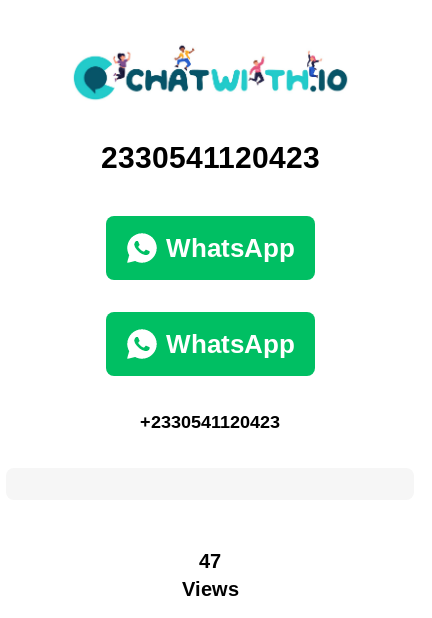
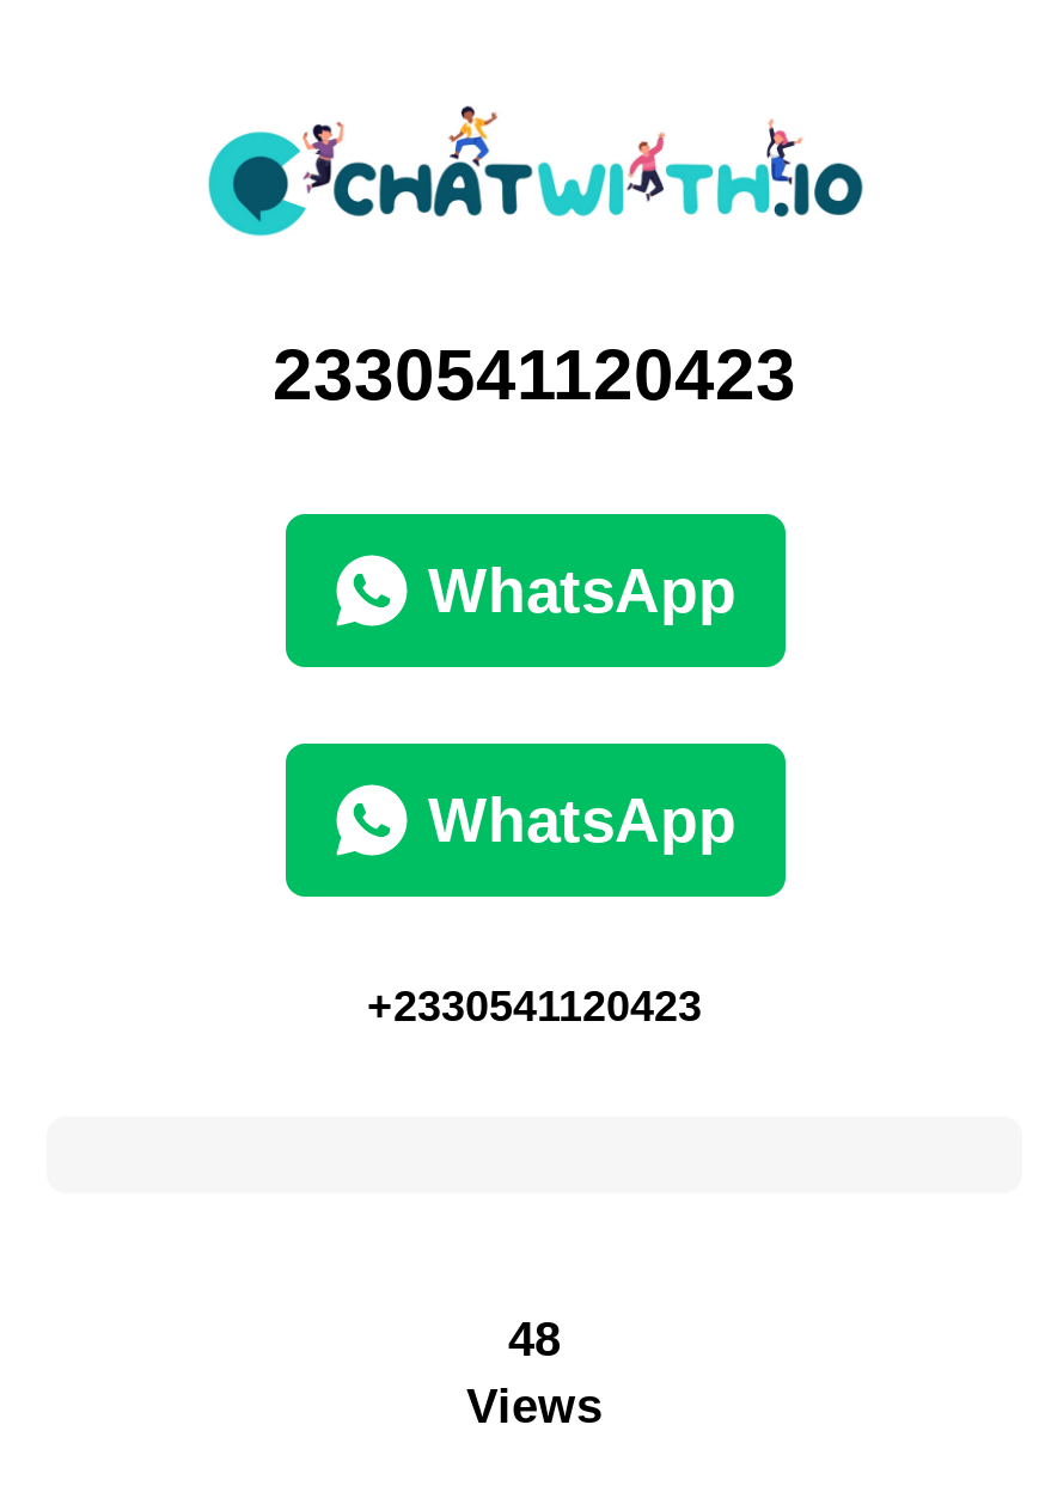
[199,550,221,572] 47 -> [508,1312,561,1365] 48

